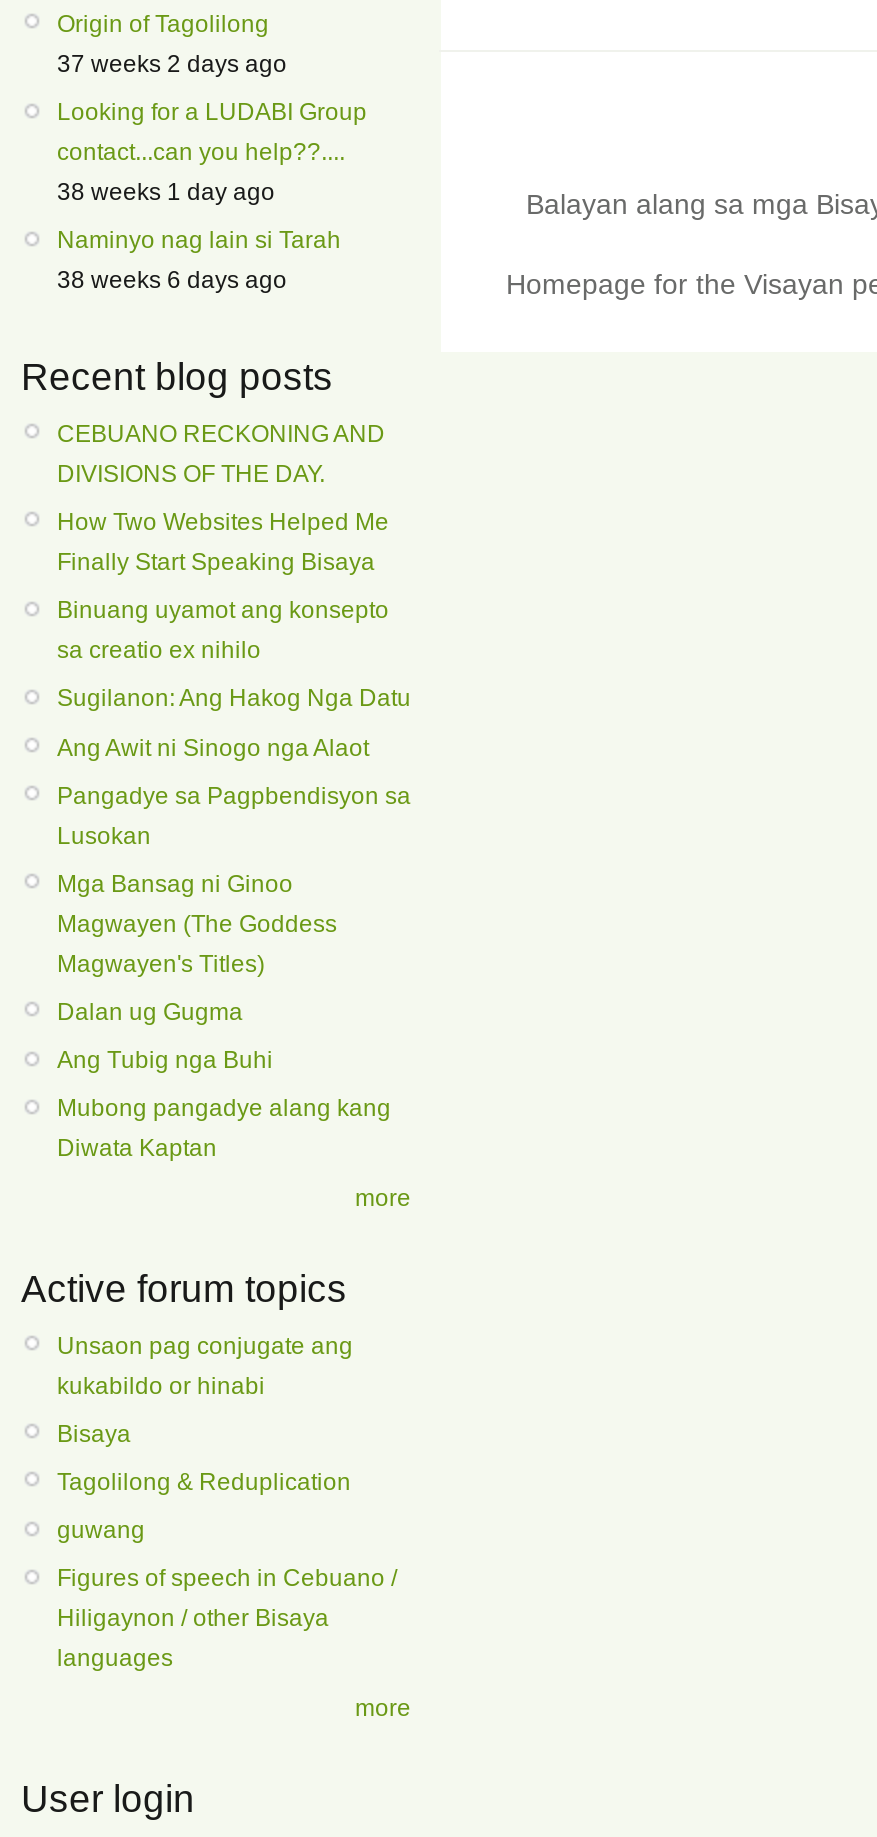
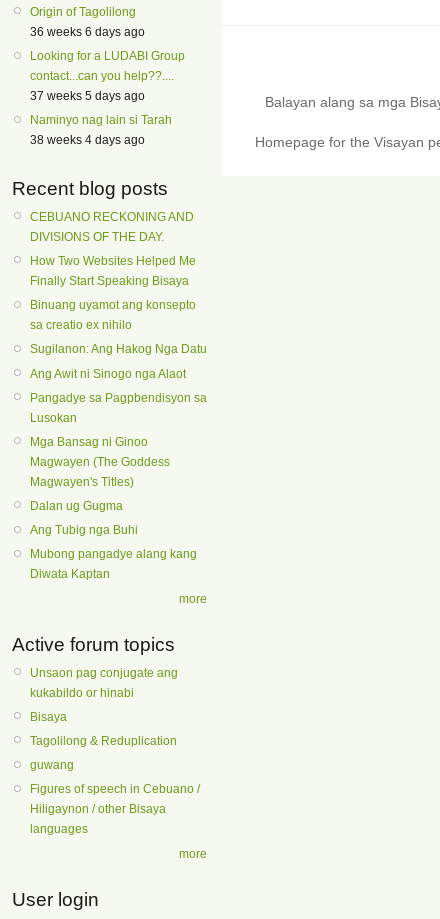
[57,50,287,78] 37 weeks 2 days ago -> [30,25,145,39] 36 weeks 6 days ago
[57,178,275,206] 38 weeks 1 day ago -> [30,89,145,103] 37 weeks 5 days ago
[57,267,287,295] 38 weeks 6 days ago -> [30,133,145,147] 38 weeks 4 days ago

